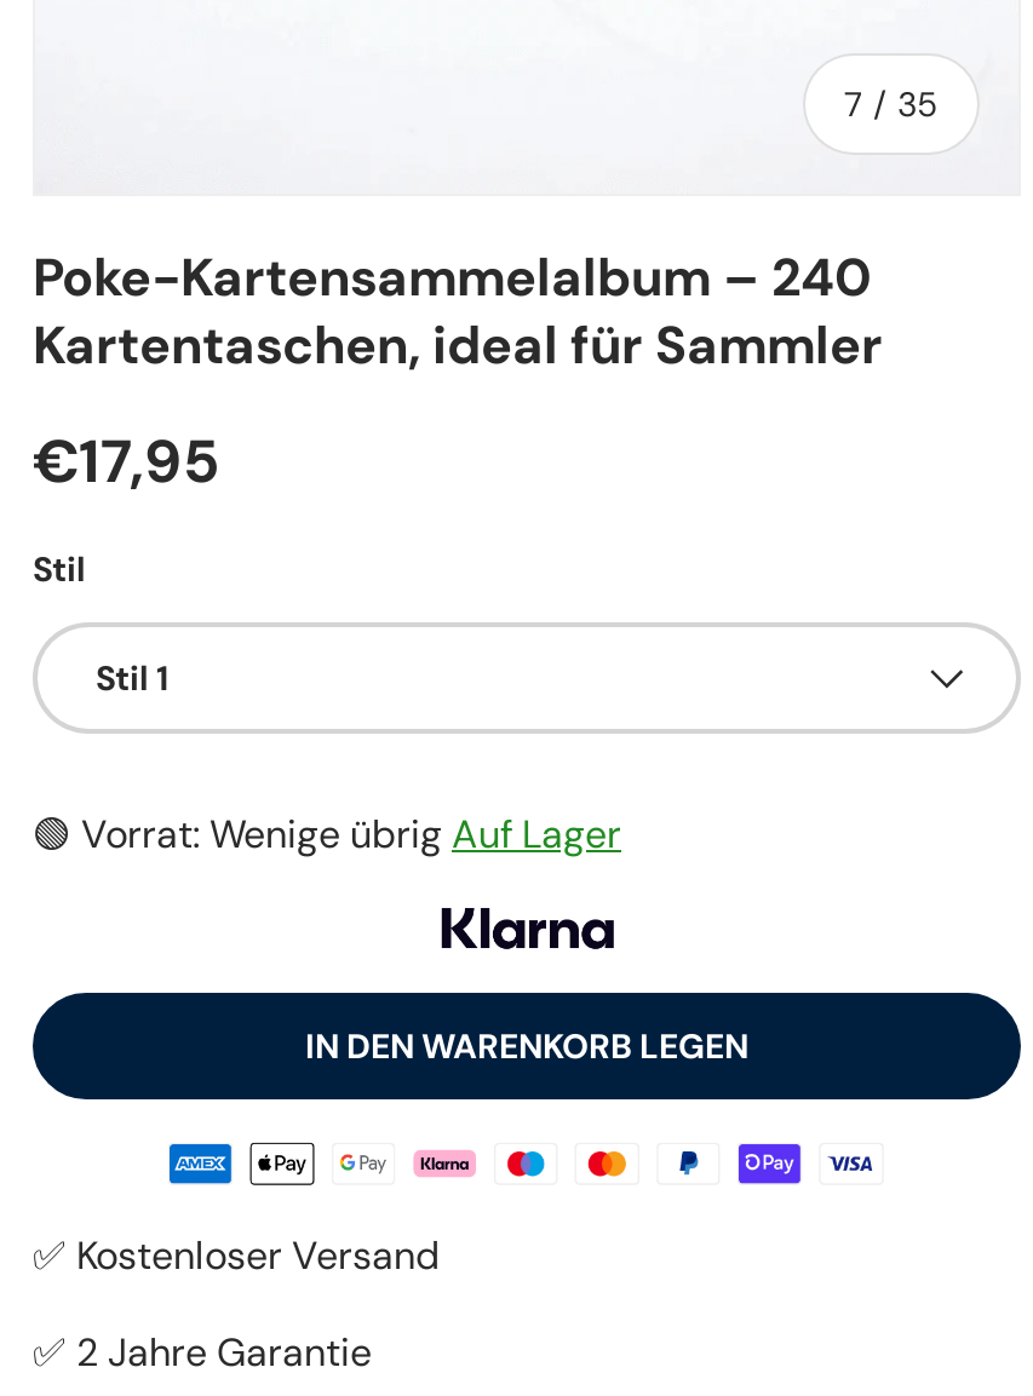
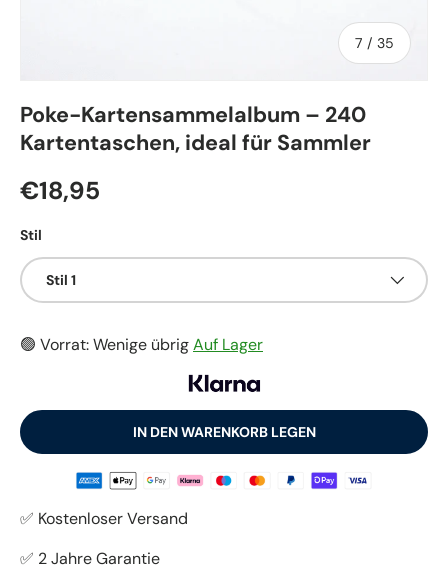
[33,423,219,501] €17,95 -> [20,175,100,207] €18,95

